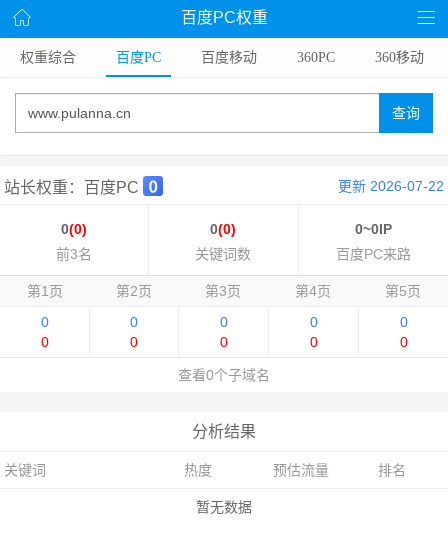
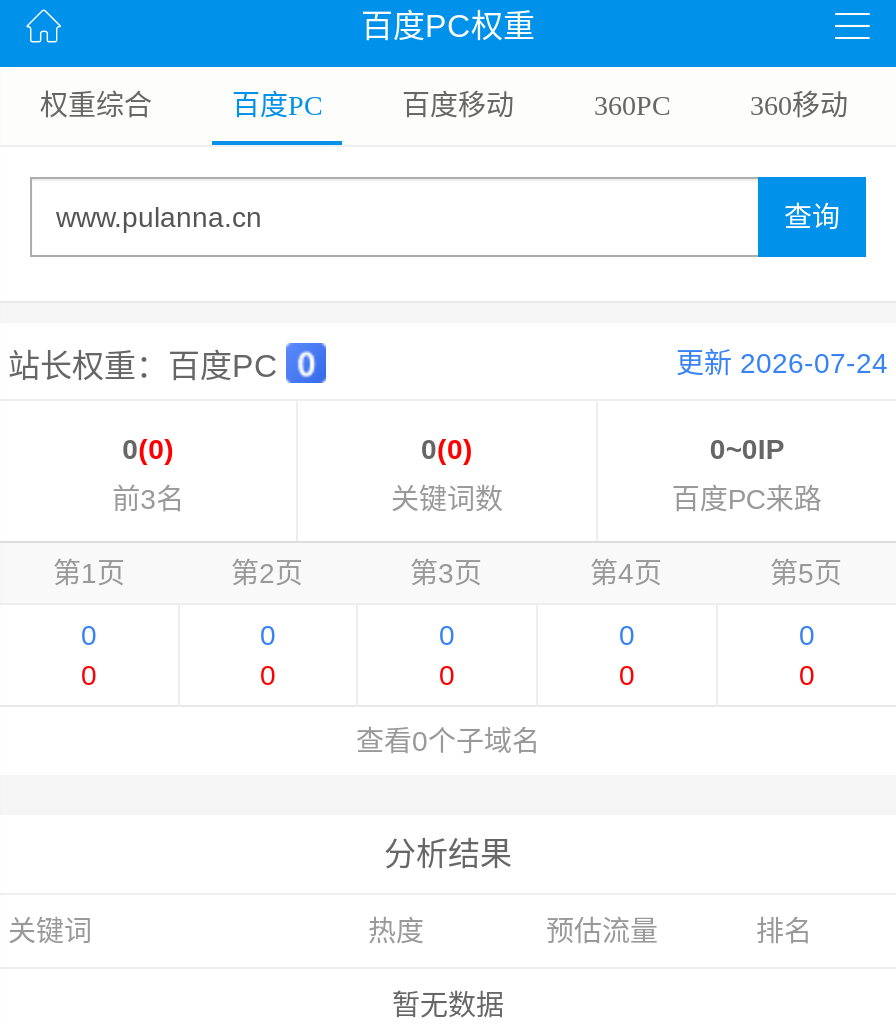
[338,178,444,194] 更新 2026-07-22 -> [676,348,888,380] 更新 2026-07-24

